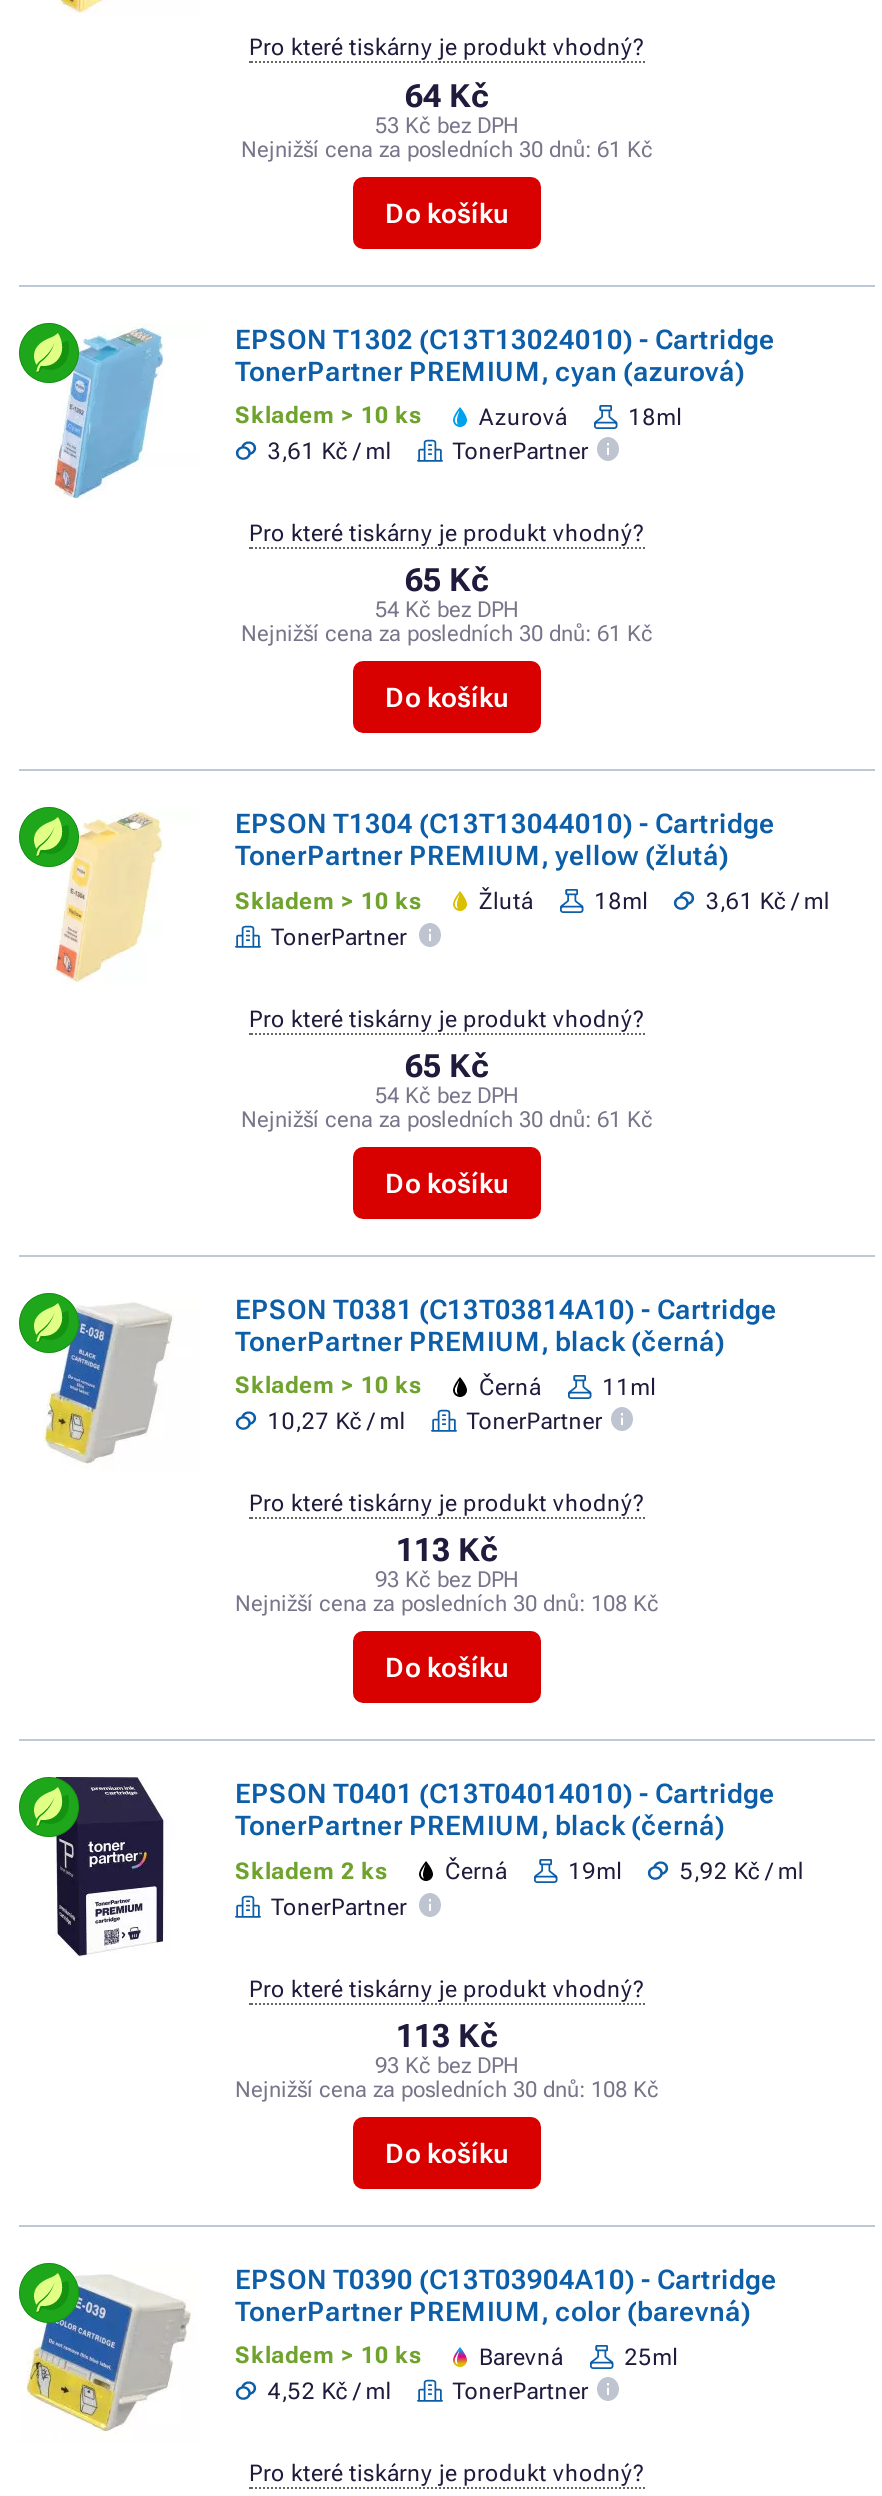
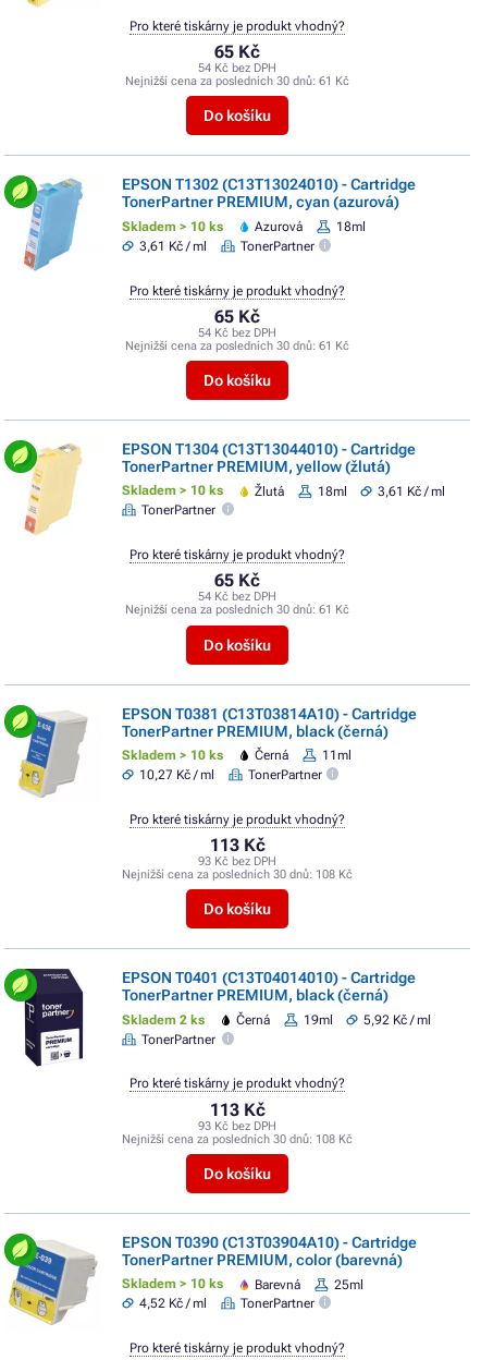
[405,76,489,114] 64 Kč -> [214,42,260,62] 65 Kč
[375,112,519,138] 53 Kč bez DPH -> [198,61,276,75] 54 Kč bez DPH

